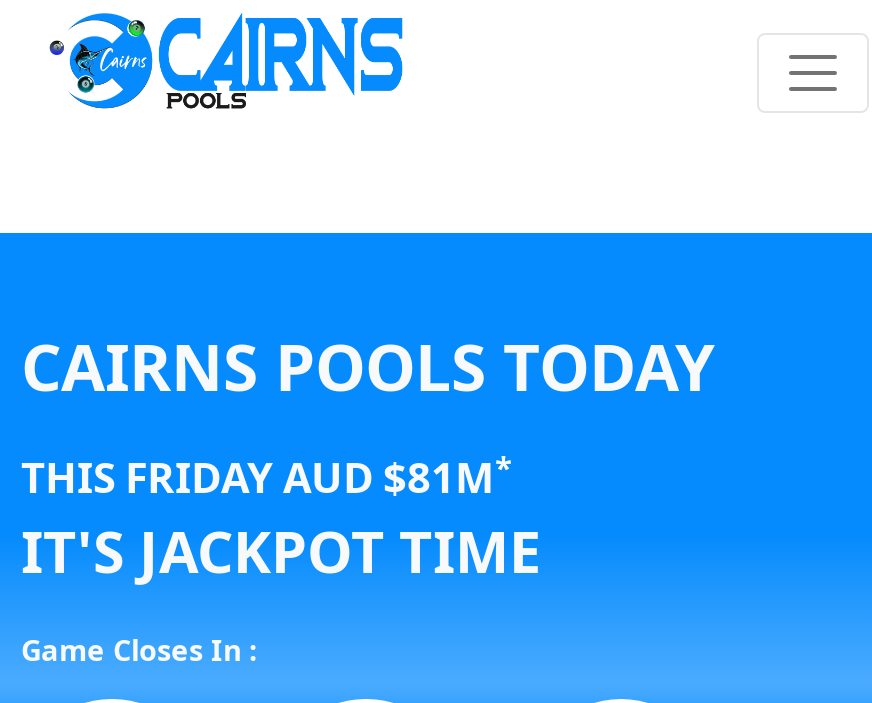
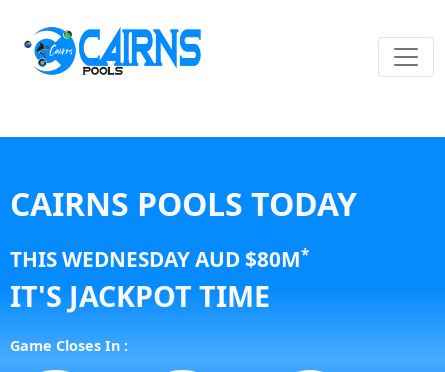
[21,444,513,506] THIS FRIDAY AUD $81 M* -> [10,242,310,273] THIS WEDNESDAY AUD $80 M*

